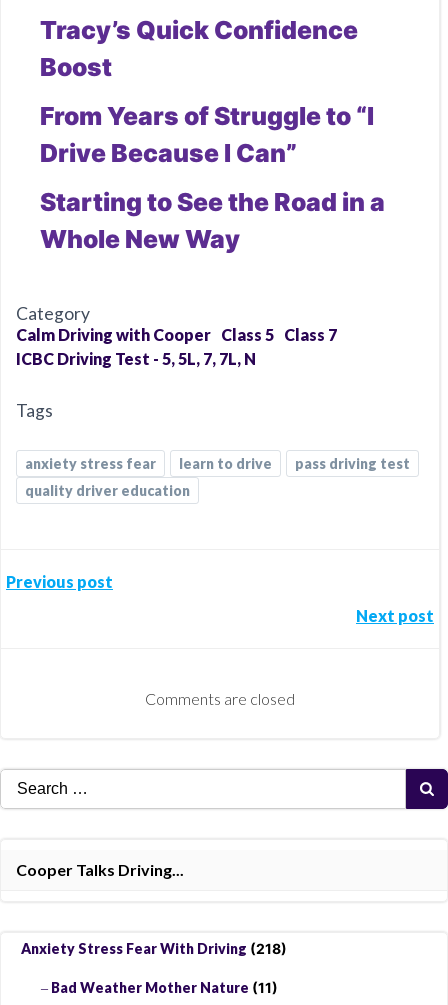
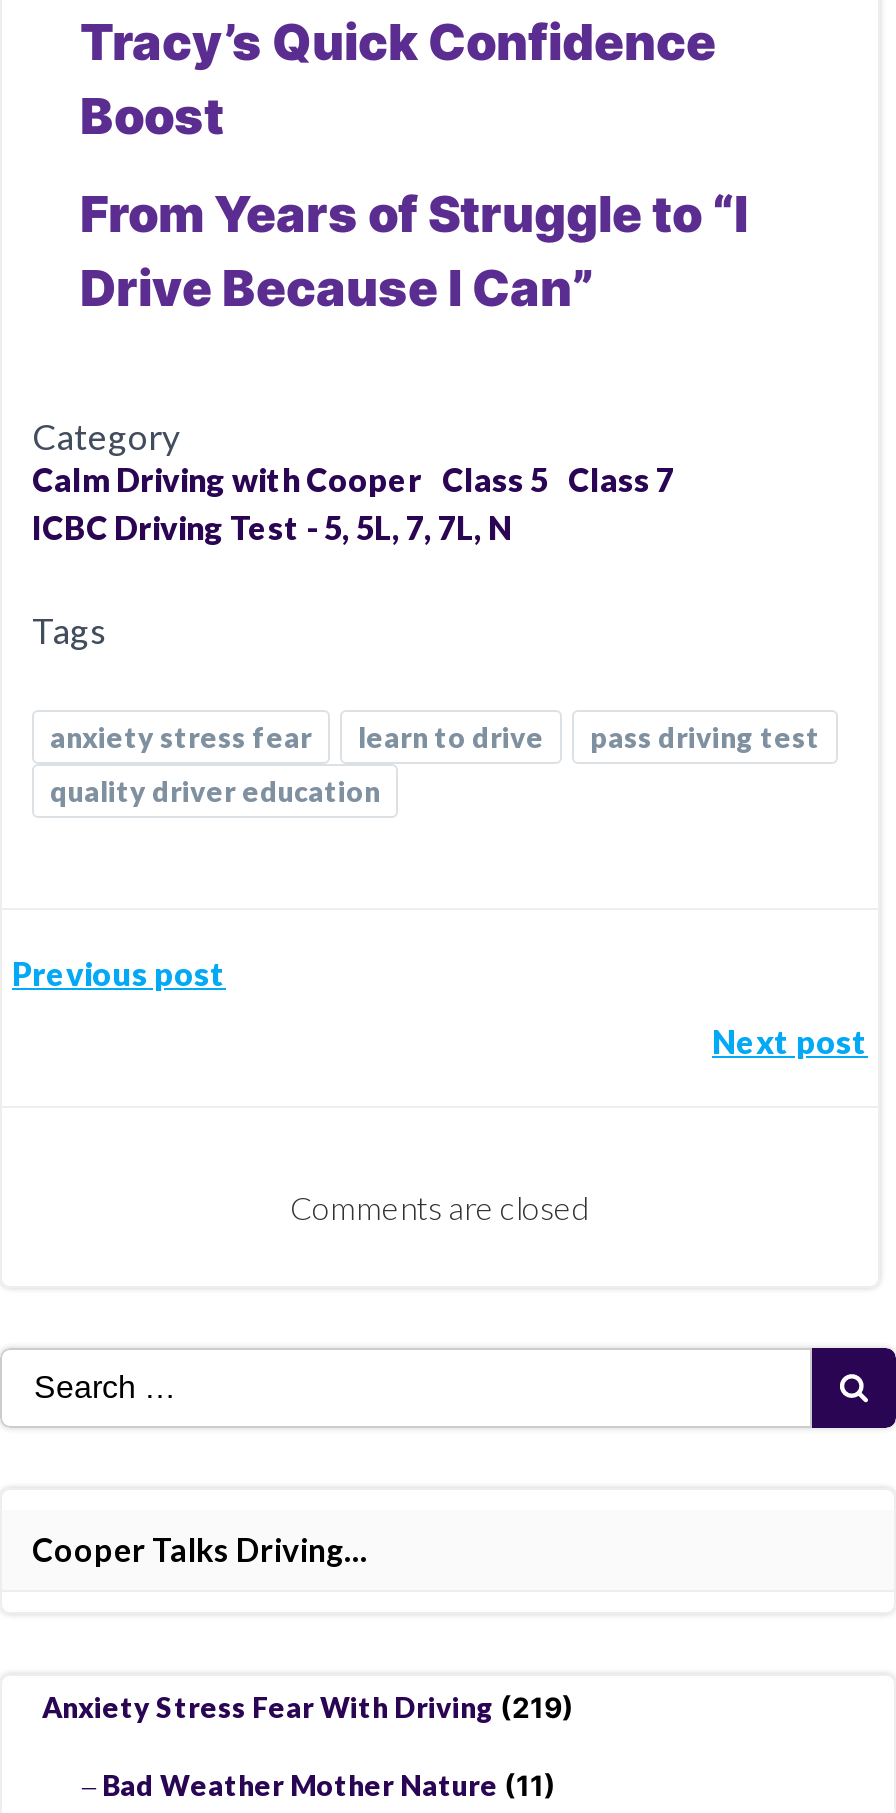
[40,187,385,254] Starting to See the Road in a | Whole New Way -> none
[21,940,287,957] Anxiety Stress Fear With Driving (218) -> [42,1690,574,1724] Anxiety Stress Fear With Driving (219)

